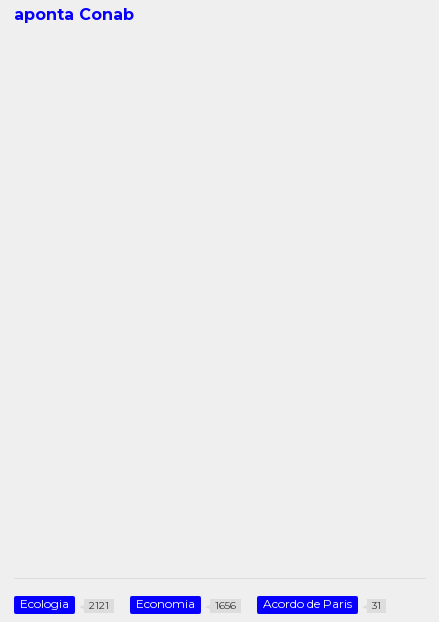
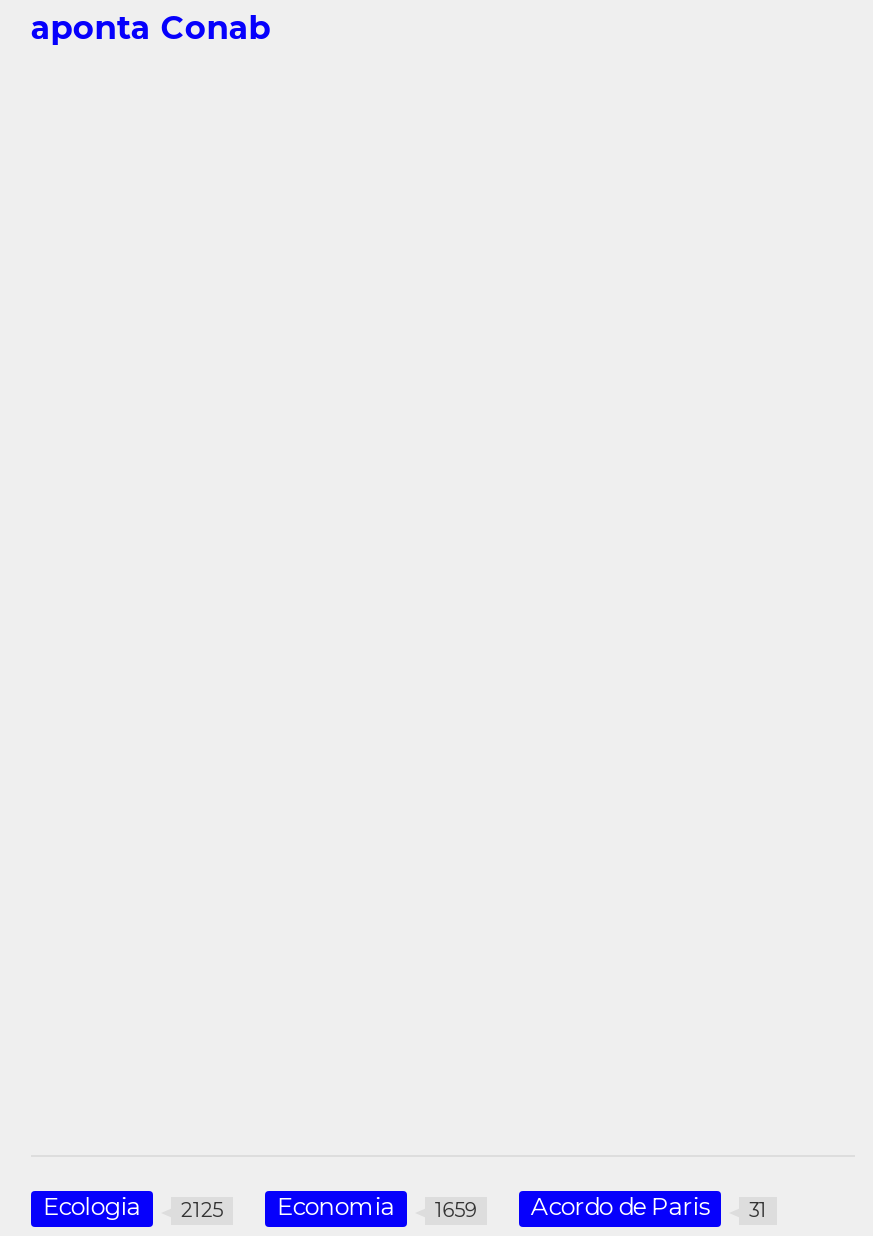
[20,596,109,612] Ecologia 2121 -> [43,1191,223,1223] Ecologia 2125
[136,596,236,612] Economia 1656 -> [277,1191,477,1223] Economia 1659

